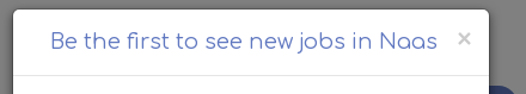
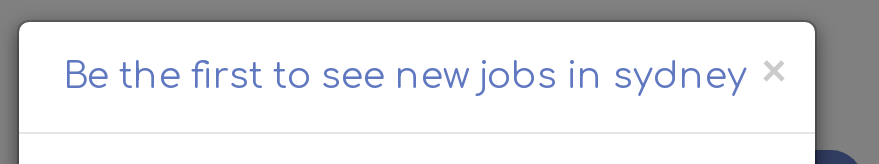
[50,30,438,54] Be the first to see new jobs in Naas -> [63,56,747,96] Be the first to see new jobs in sydney

